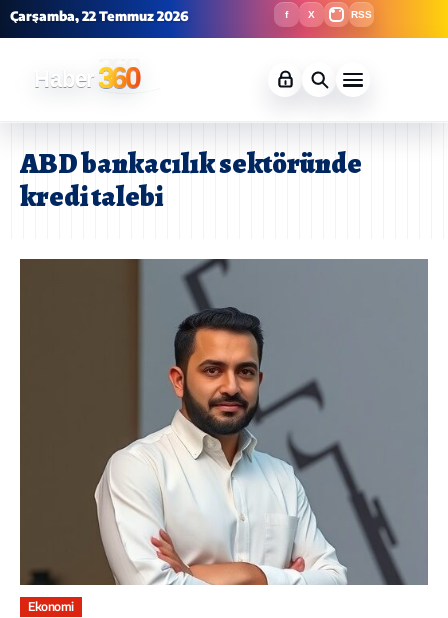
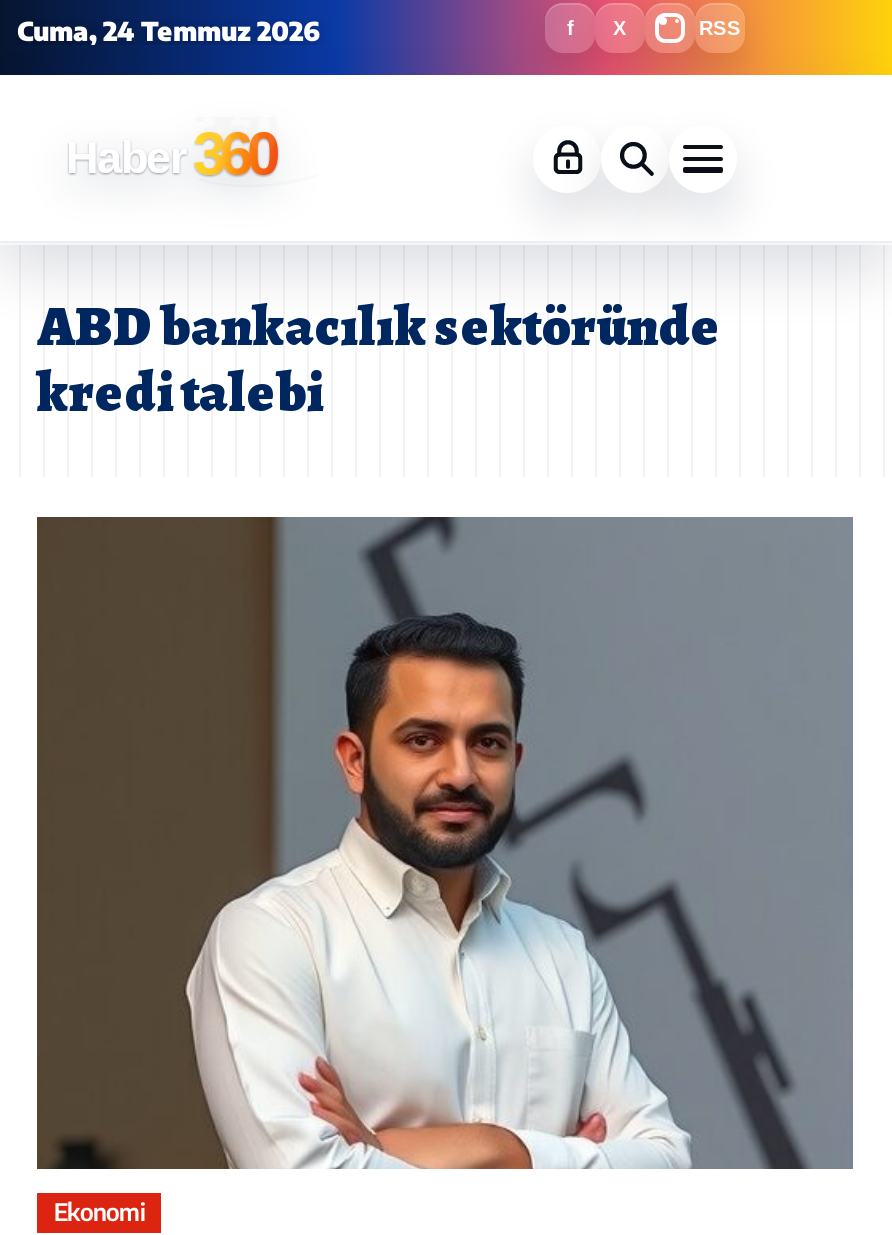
[10,7,189,23] Çarşamba, 22 Temmuz 2026 -> [17,14,321,46] Cuma, 24 Temmuz 2026

